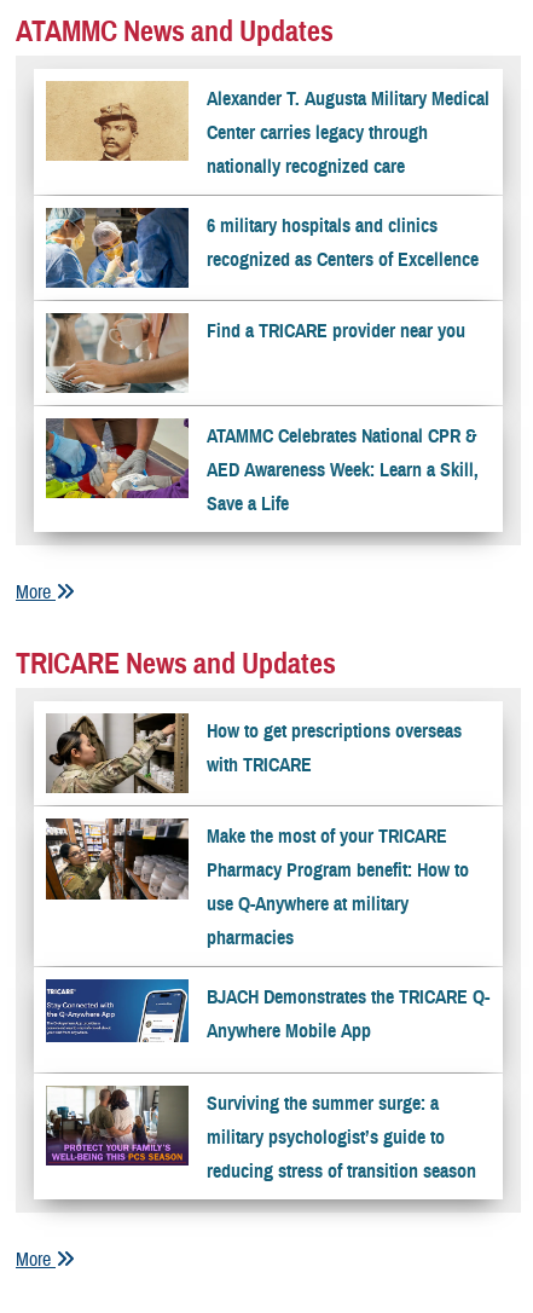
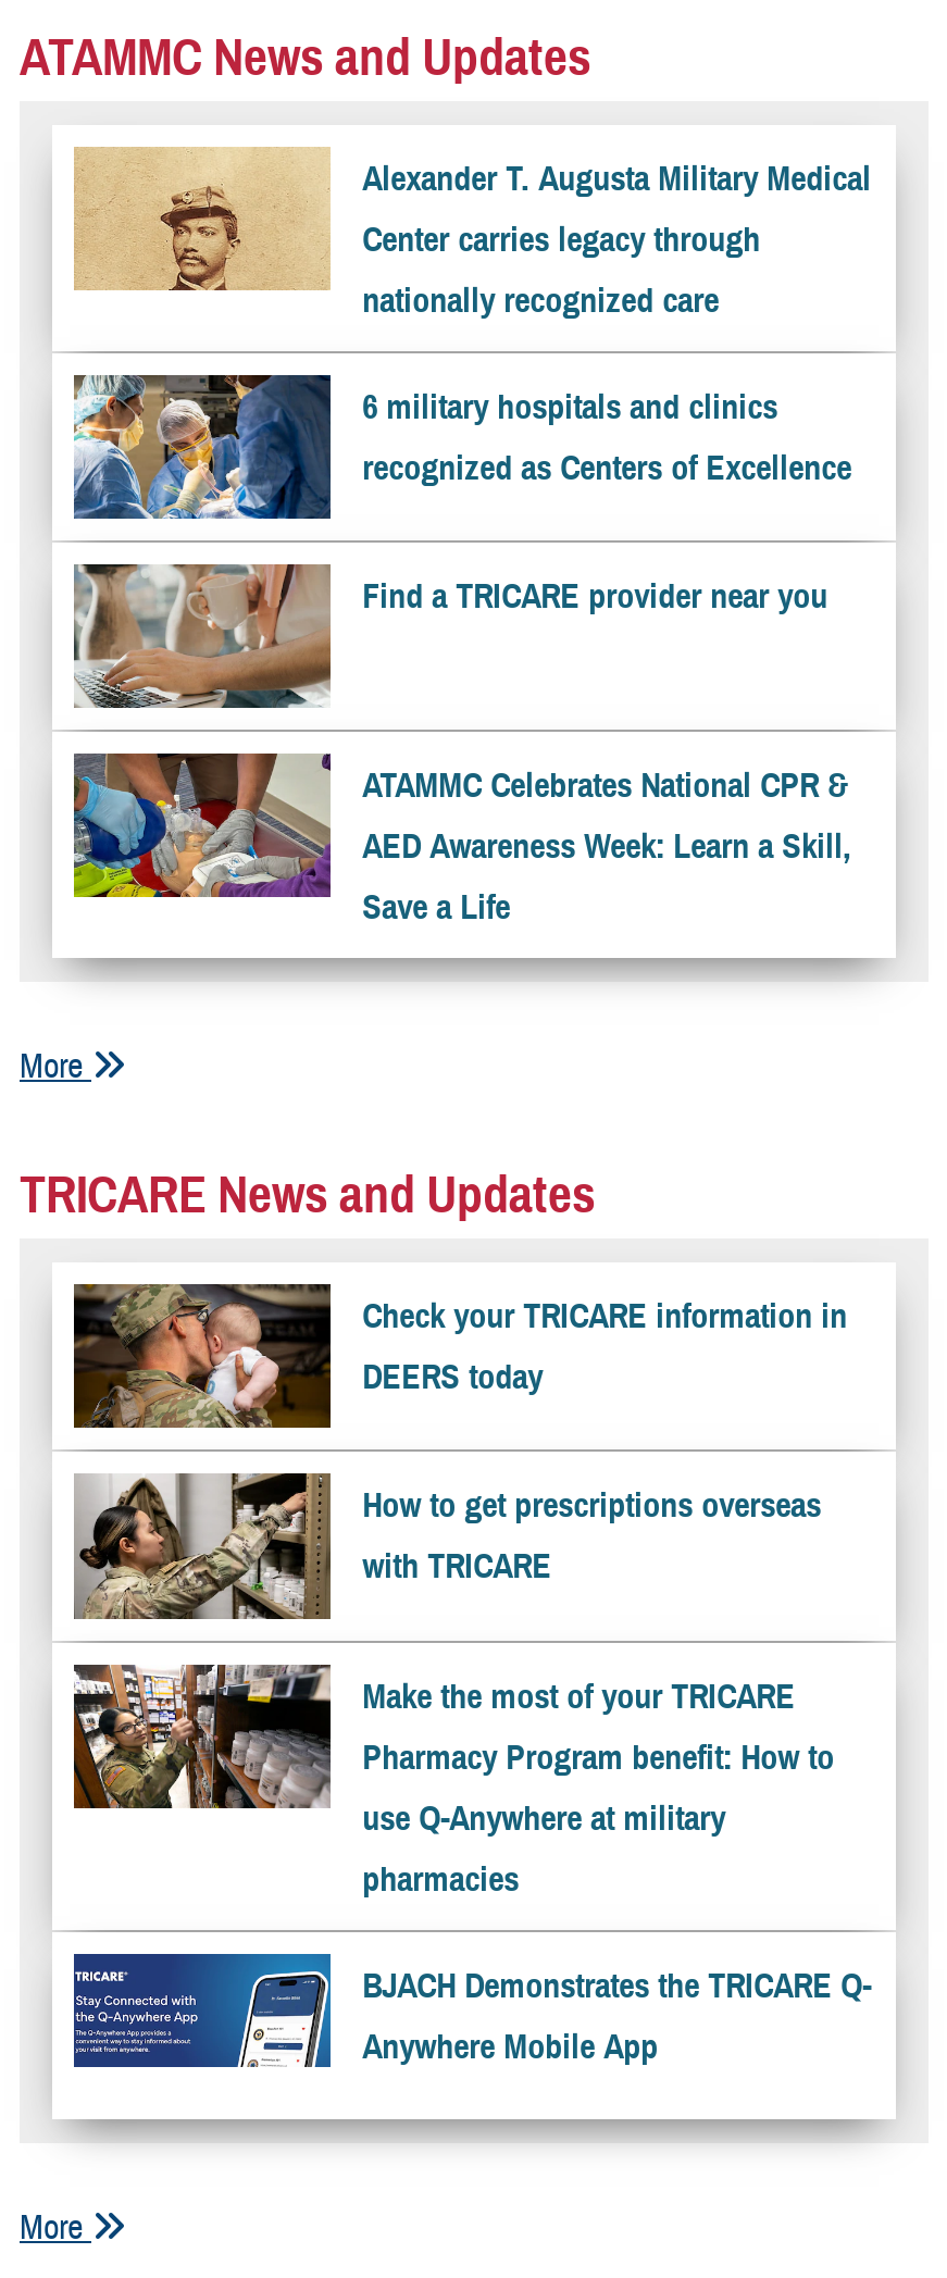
none -> [72,1282,847,1430] [image] | Check your TRICARE information in | DEERS today
moved [45,711,489,1044] -> [72,1469,871,2068]: [image] | How to get prescriptions overseas | with TRICARE | ... | BJACH Demonstrates the TRICARE Q- | Anywhere Mobile App
[45,1086,476,1183] [image] | Surviving the summer surge: a | military psychologist’s guide to | reducing stress of transition season -> none

